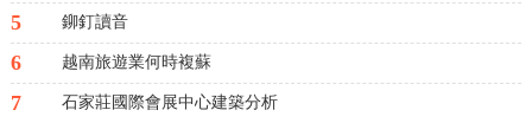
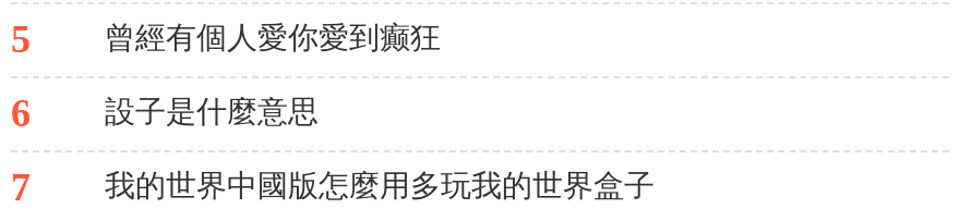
[62,13,128,31] 鉚釘讀音 -> [105,22,441,55] 曾經有個人愛你愛到癫狂
[62,53,211,71] 越南旅遊業何時複蘇 -> [105,96,319,129] 設子是什麼意思
[62,94,278,111] 石家莊國際會展中心建築分析 -> [105,170,655,203] 我的世界中國版怎麼用多玩我的世界盒子

